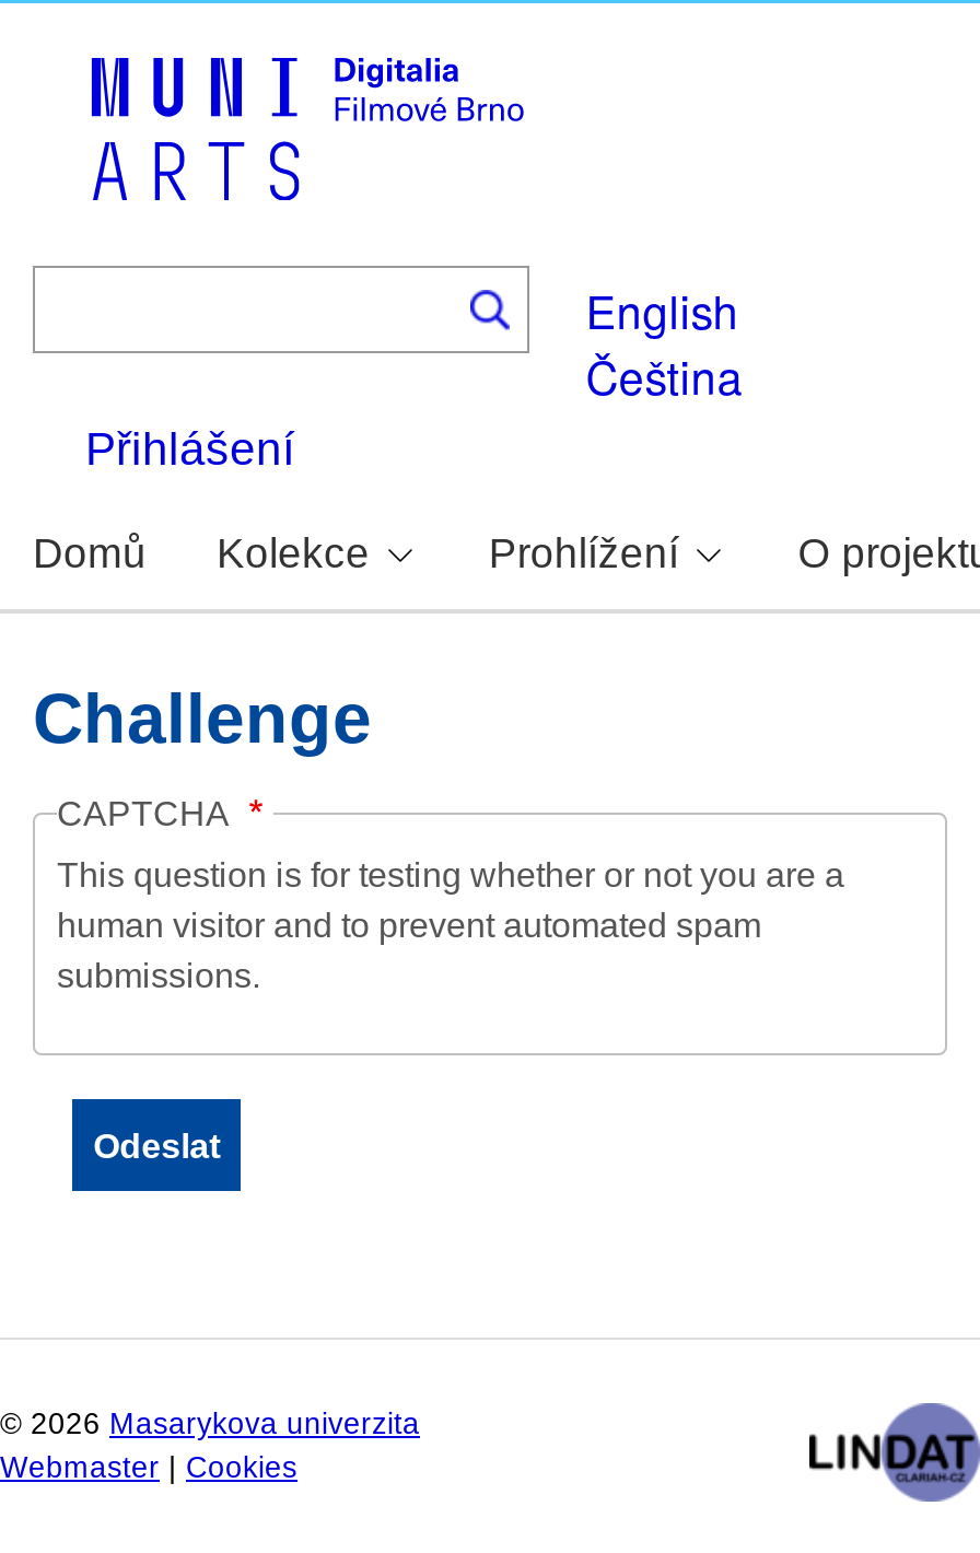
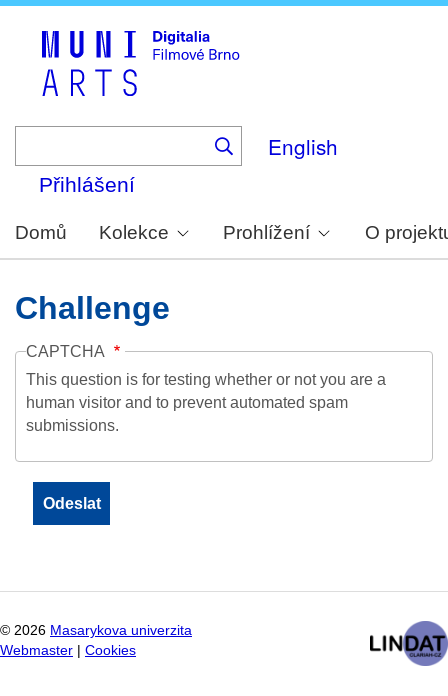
[586,343,743,408] Čeština -> none

